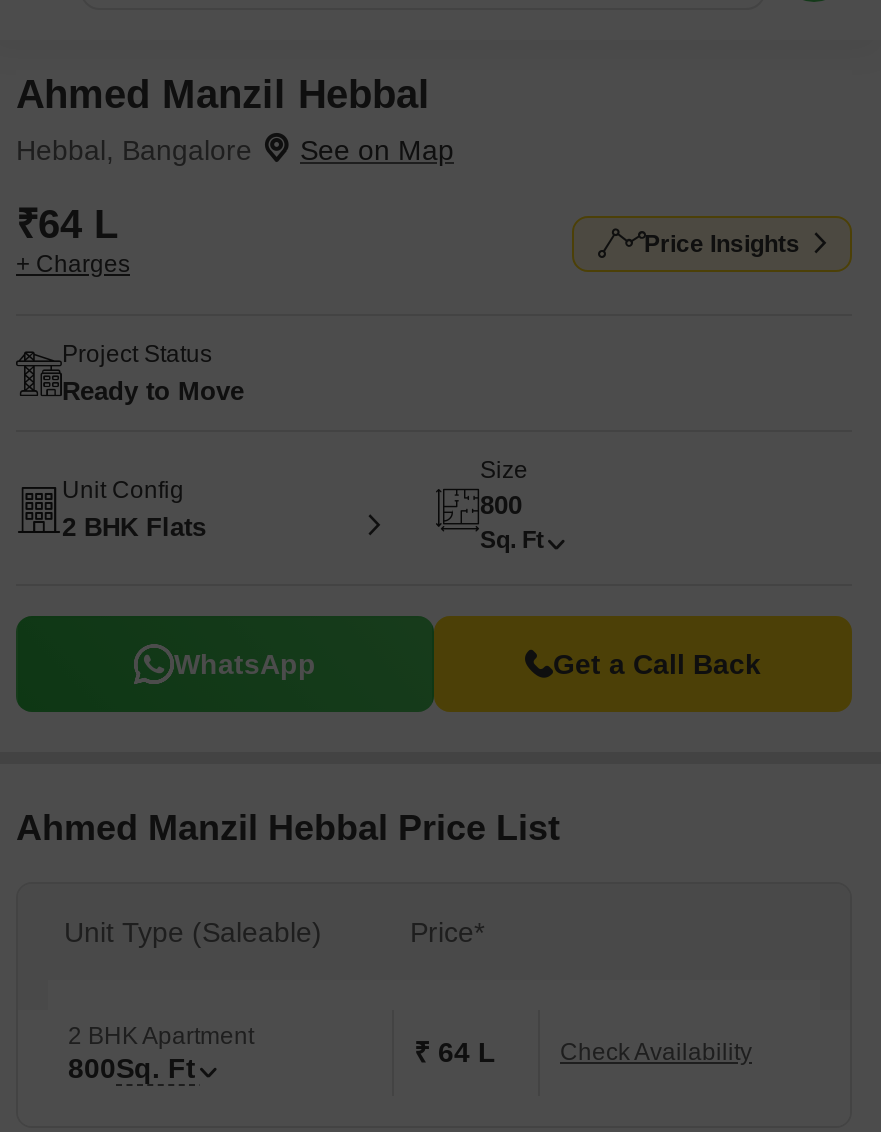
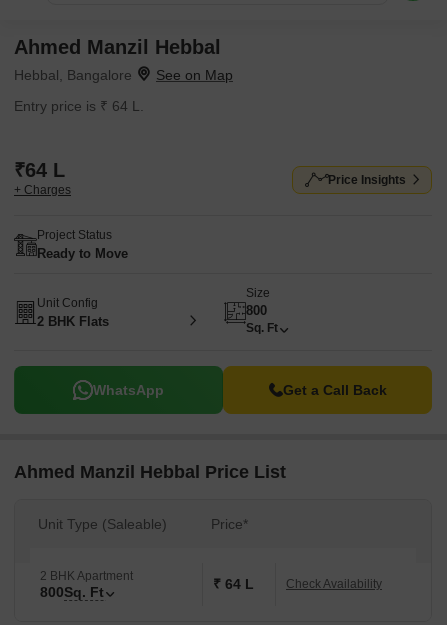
none -> [14,98,144,114] Entry price is ₹ 64 L.

